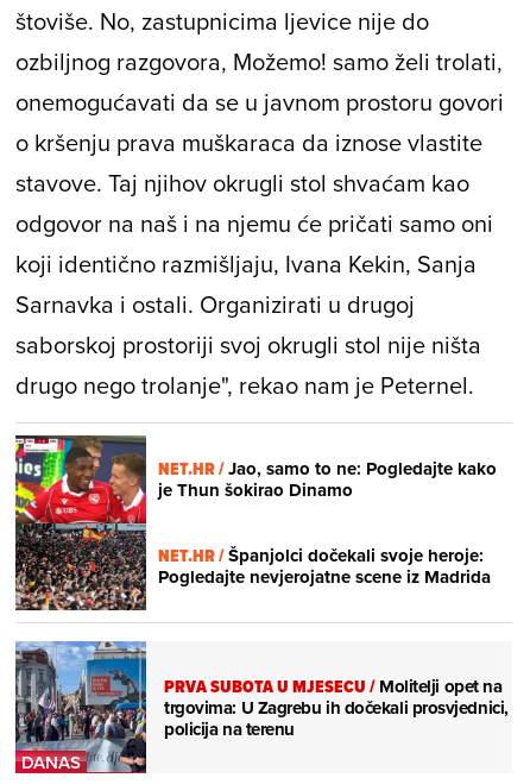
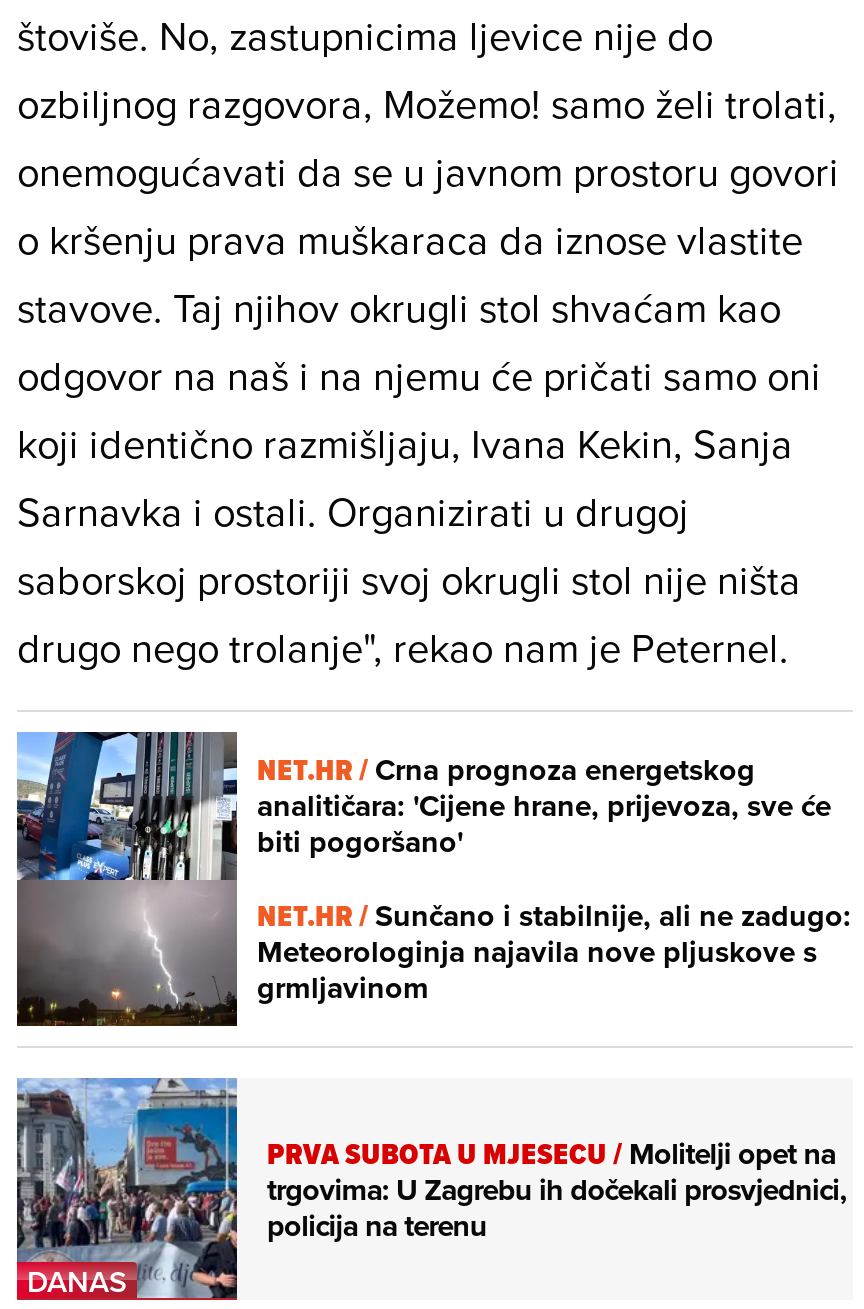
[14,434,497,611] [image] | NET.HR / Jao, samo to ne: Pogledajte kako | je Thun šokirao Dinamo -> [15,730,831,1028] [image] | NET.HR / Crna prognoza energetskog | analitičara: 'Cijene hrane, prijevoza, sve će | biti pogoršano'
[158,543,491,591] NET.HR / Španjolci dočekali svoje heroje: | Pogledajte nevjerojatne scene iz Madrida -> [257,895,851,1011] NET.HR / Sunčano i stabilnije, ali ne zadugo: | Meteorologinja najavila nove pljuskove s | grmljavinom

